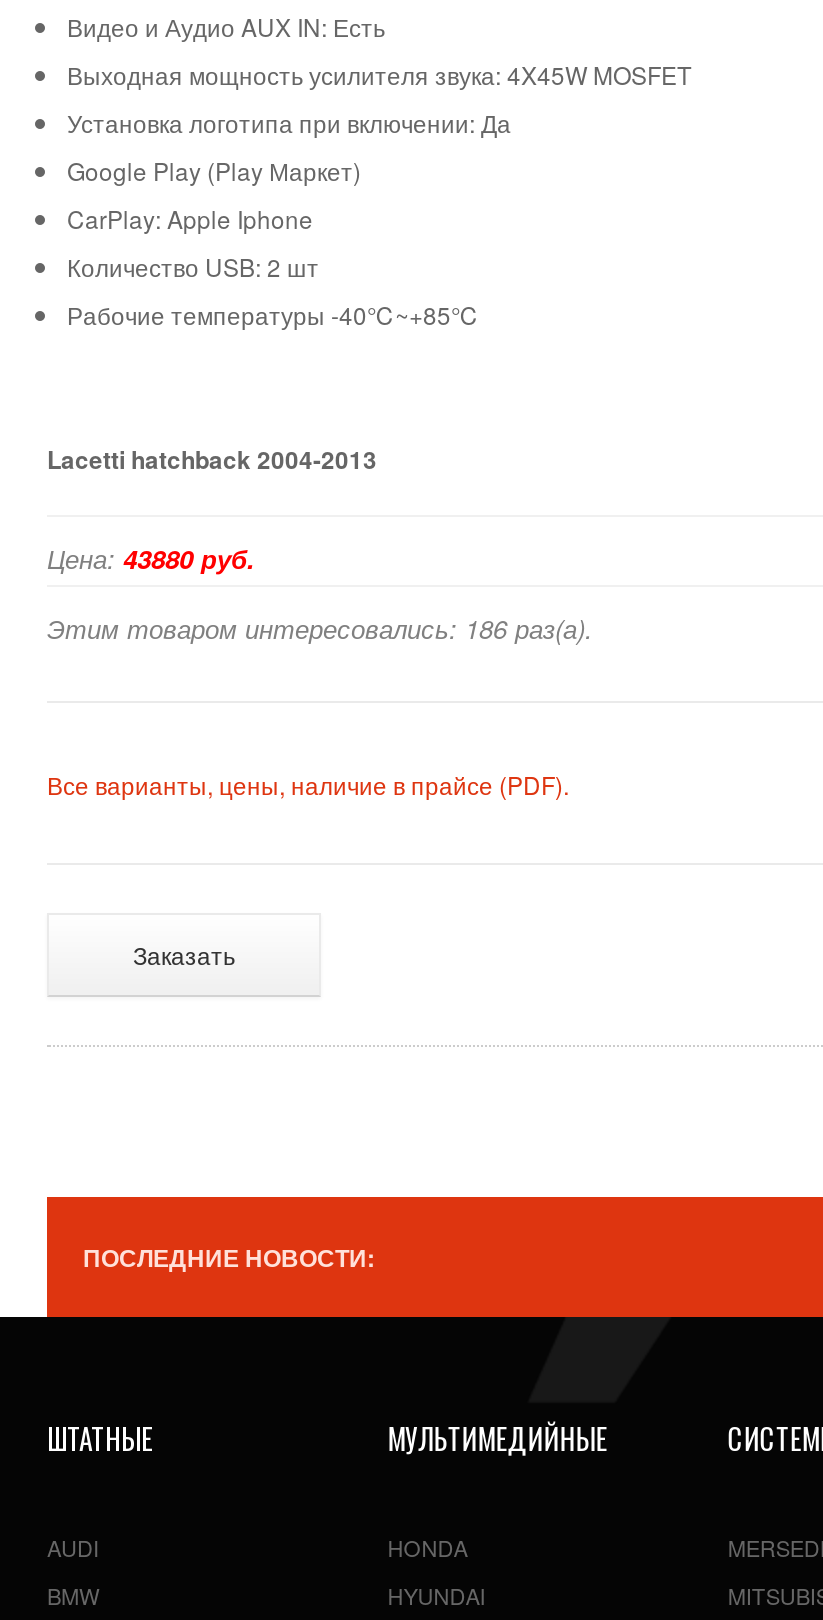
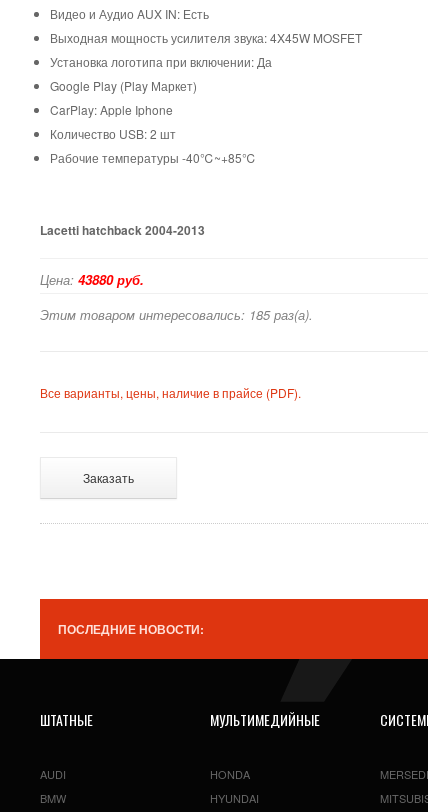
[47,609,593,647] Этим товаром интересовались: 186 раз(а). -> [40,305,313,324] Этим товаром интересовались: 185 раз(а).

